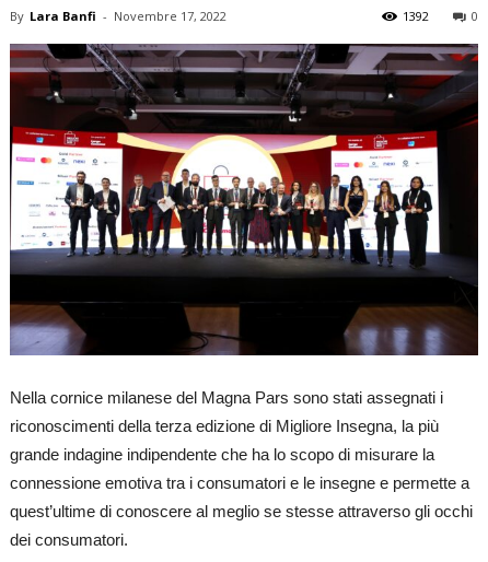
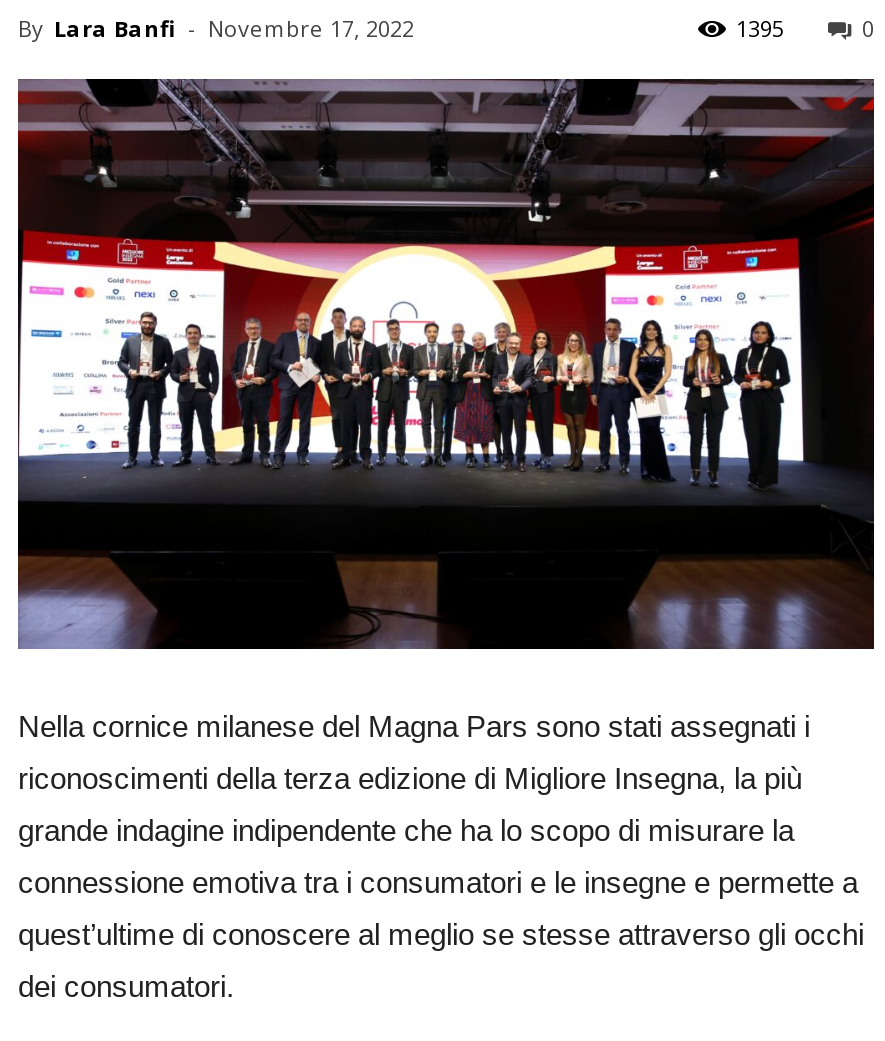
[403,8,429,24] 1392 -> [736,13,784,43] 1395

